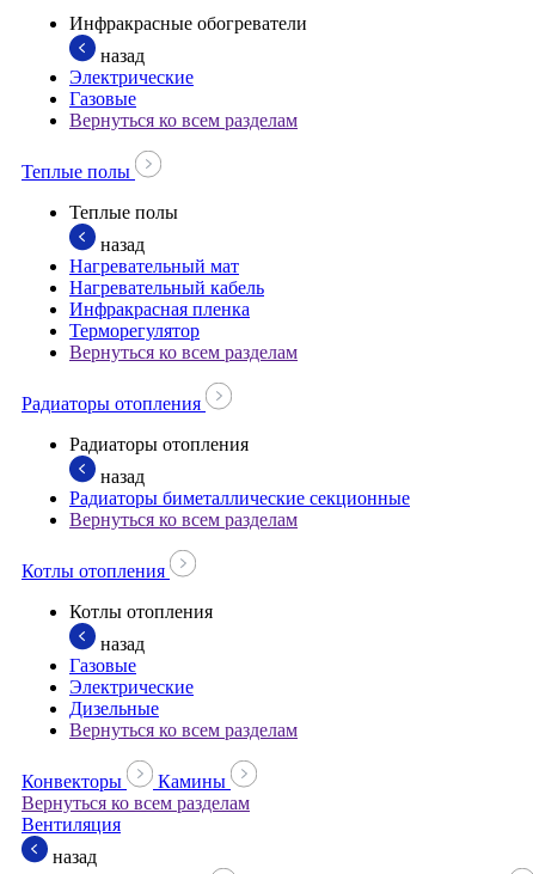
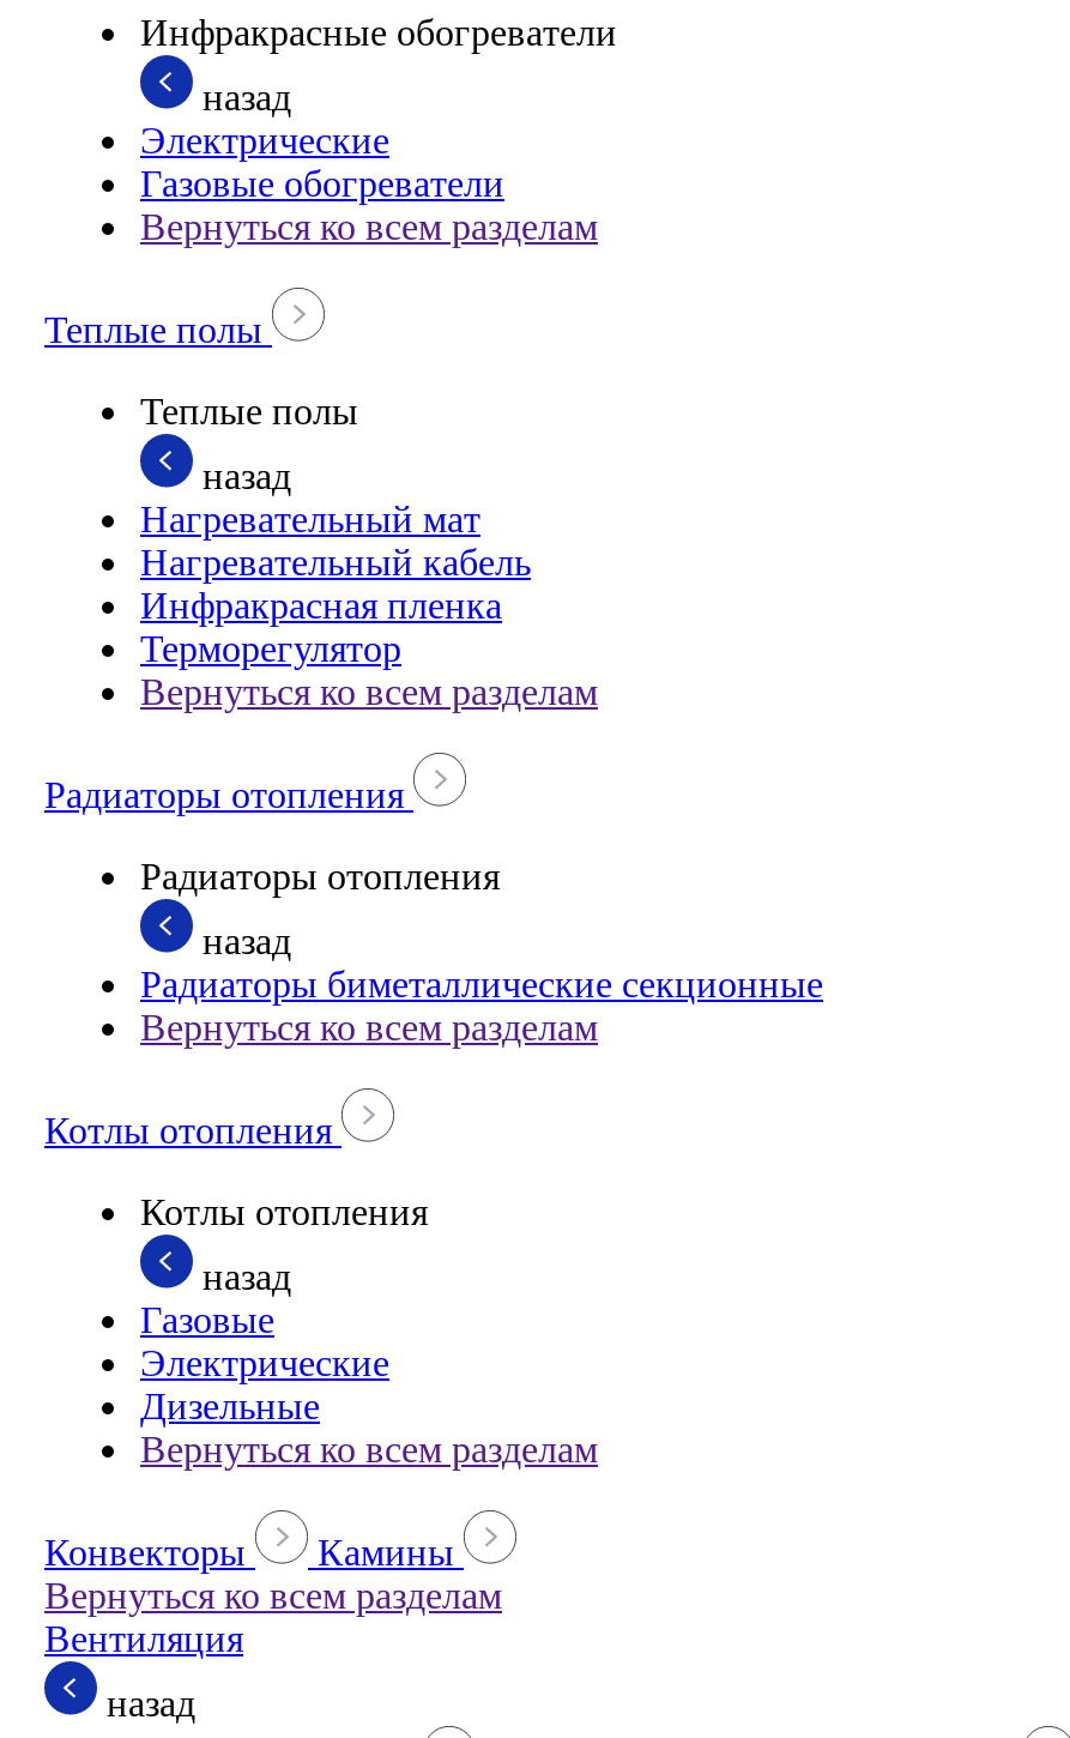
[69,88,136,109] Газовые -> [140,163,504,204] Газовые обогреватели

